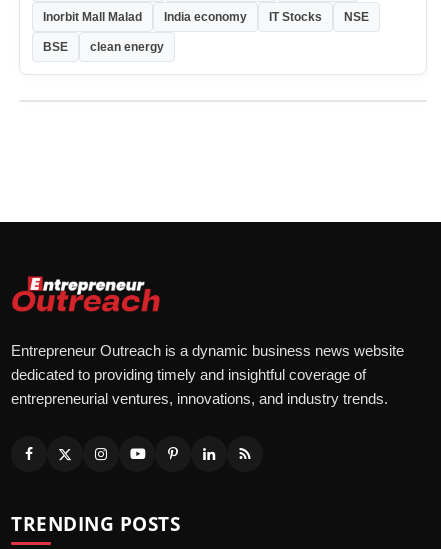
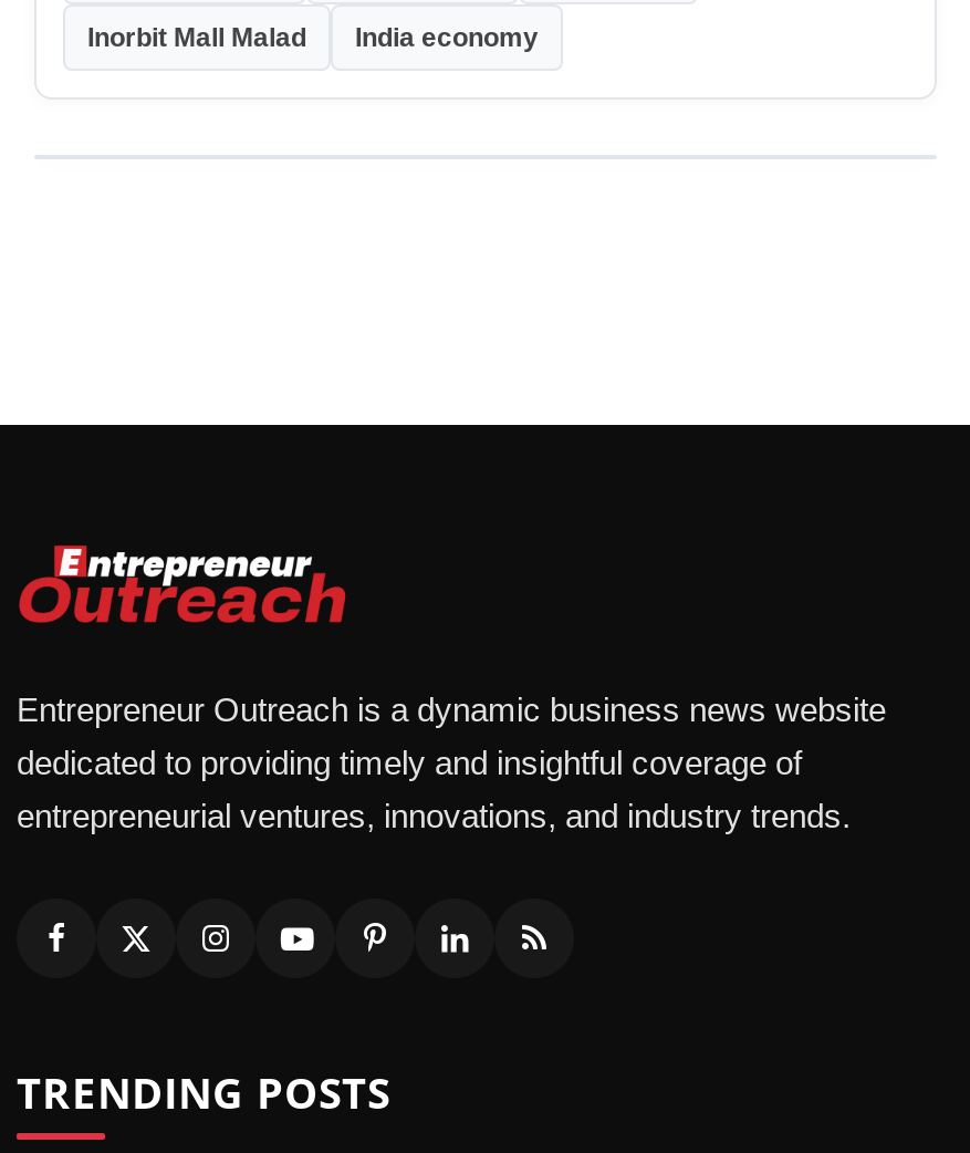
[43,10,369,54] IT Stocks | NSE | BSE | clean energy -> none

